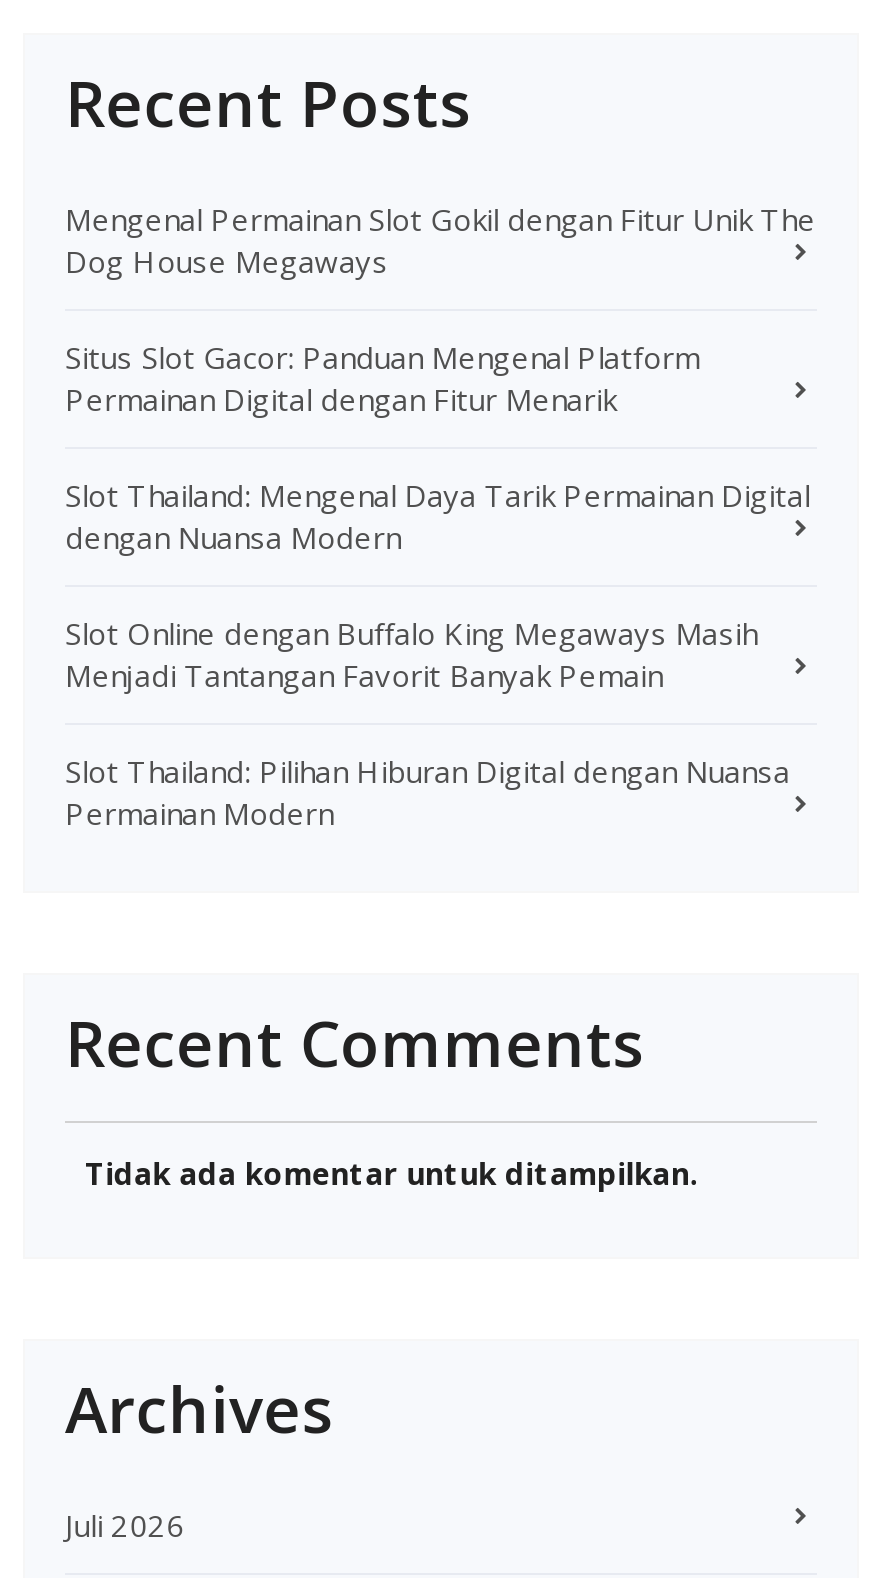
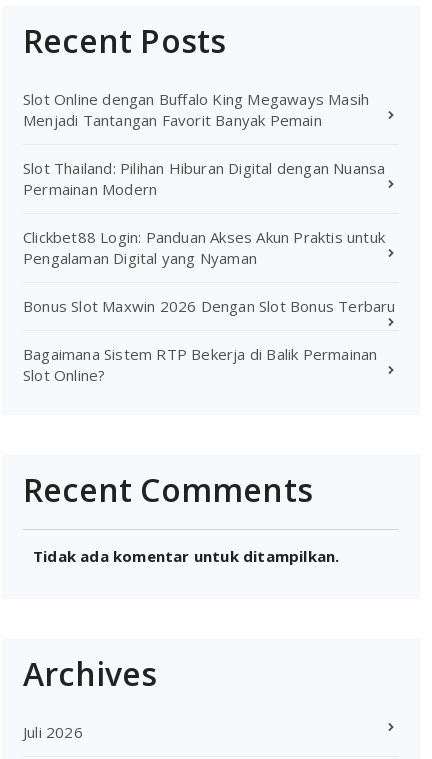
[65,198,815,556] Mengenal Permainan Slot Gokil dengan Fitur Unik The | Dog House Megaways | Situs Slot Gacor: Panduan Mengenal Platform | Permainan Digital dengan Fitur Menarik | Slot Thailand: Mengenal Daya Tarik Permainan Digital | dengan Nuansa Modern -> none
moved [65,612,790,832] -> [23,89,385,199]: Slot Online dengan Buffalo King Megaways Masih | Menjadi Tantangan Favorit Banyak Pemain | Slot Thailand: Pilihan Hiburan Digital dengan Nuansa | Permainan Modern
none -> [23,227,396,385] Clickbet88 Login: Panduan Akses Akun Praktis untuk | Pengalaman Digital yang Nyaman | Bonus Slot Maxwin 2026 Dengan Slot Bonus Terbaru | Bagaimana Sistem RTP Bekerja di Balik Permainan | Slot Online?

